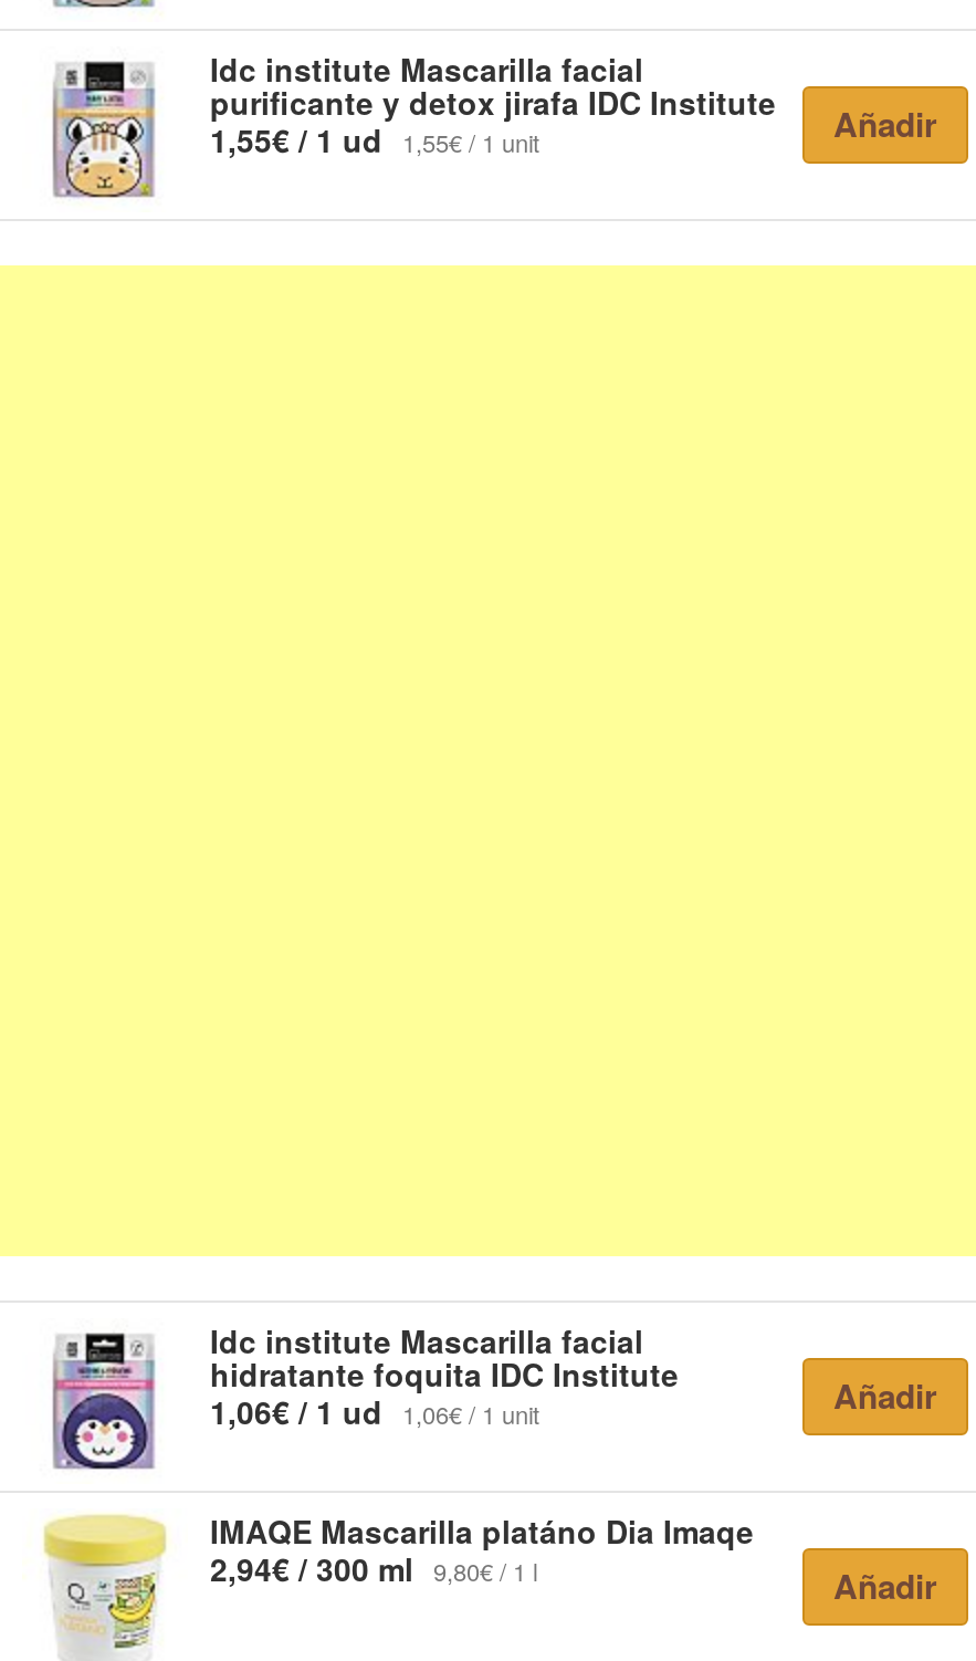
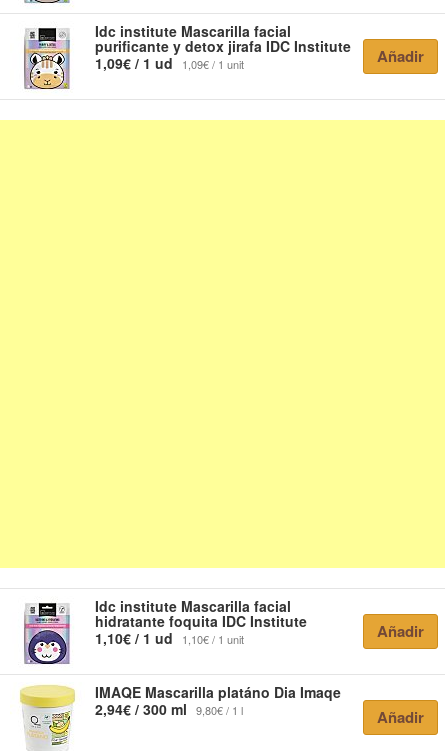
[210,117,539,161] 1,55€ / 1 ud 1,55€ / 1 unit -> [95,53,244,73] 1,09€ / 1 ud 1,09€ / 1 unit
[210,1389,539,1433] 1,06€ / 1 ud 1,06€ / 1 unit -> [95,628,244,648] 1,10€ / 1 ud 1,10€ / 1 unit

